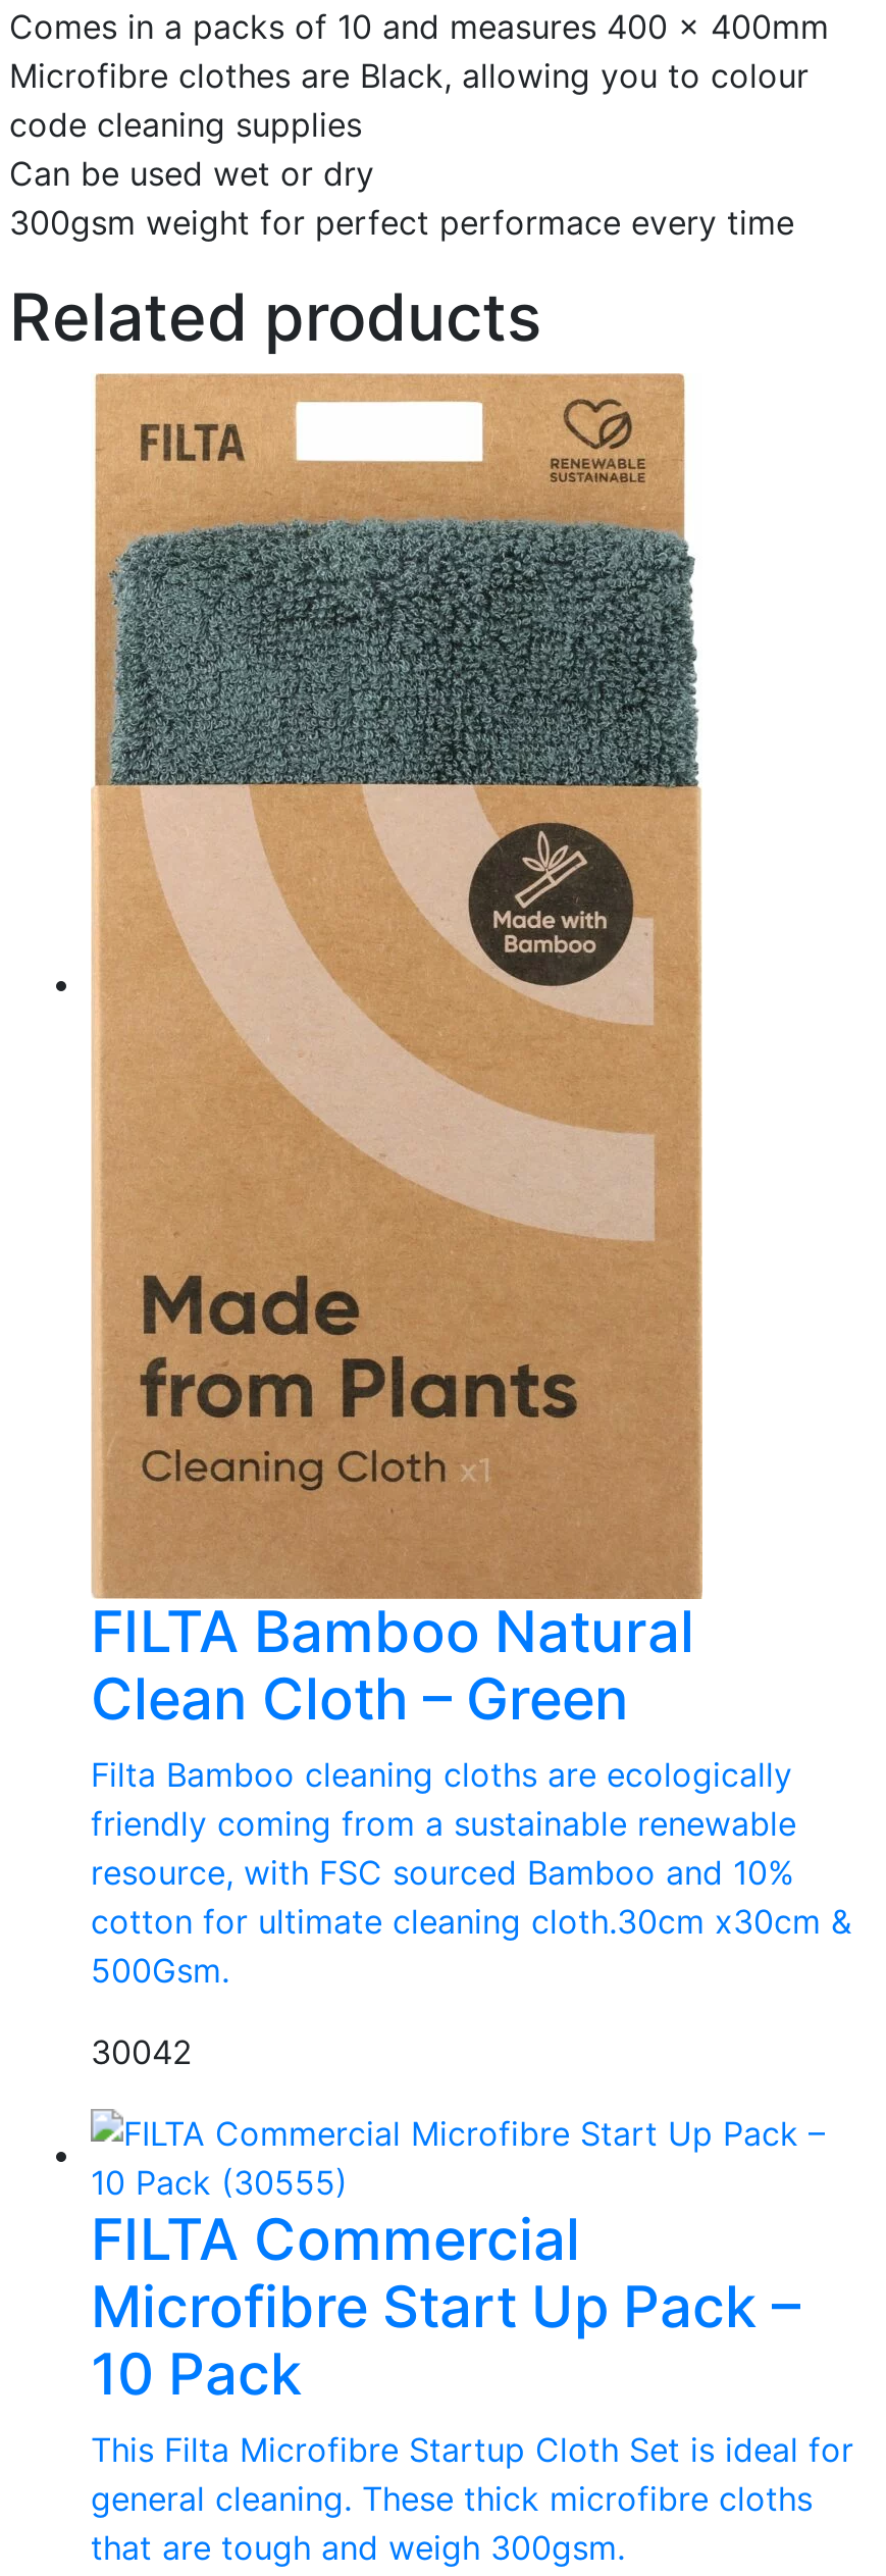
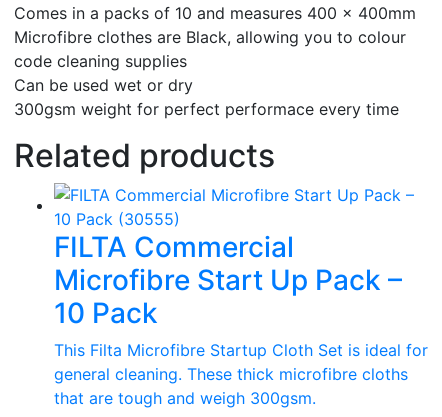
[91,371,851,2071] [image] | FILTA Bamboo Natural | Clean Cloth – Green | Filta Bamboo cleaning cloths are ecologically | friendly coming from a sustainable renewable | resource, with FSC sourced Bamboo and 10% | cotton for ultimate cleaning cloth.30cm x30cm & | 500Gsm. | 30042 -> none

